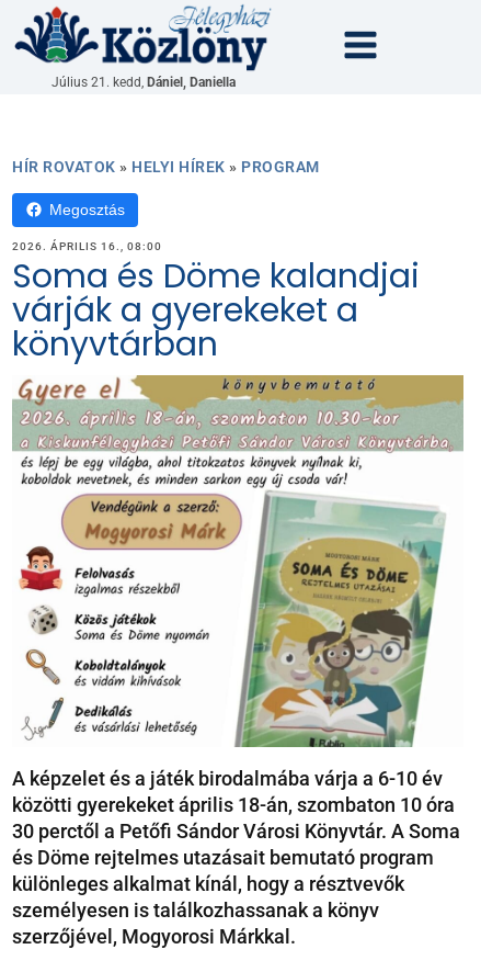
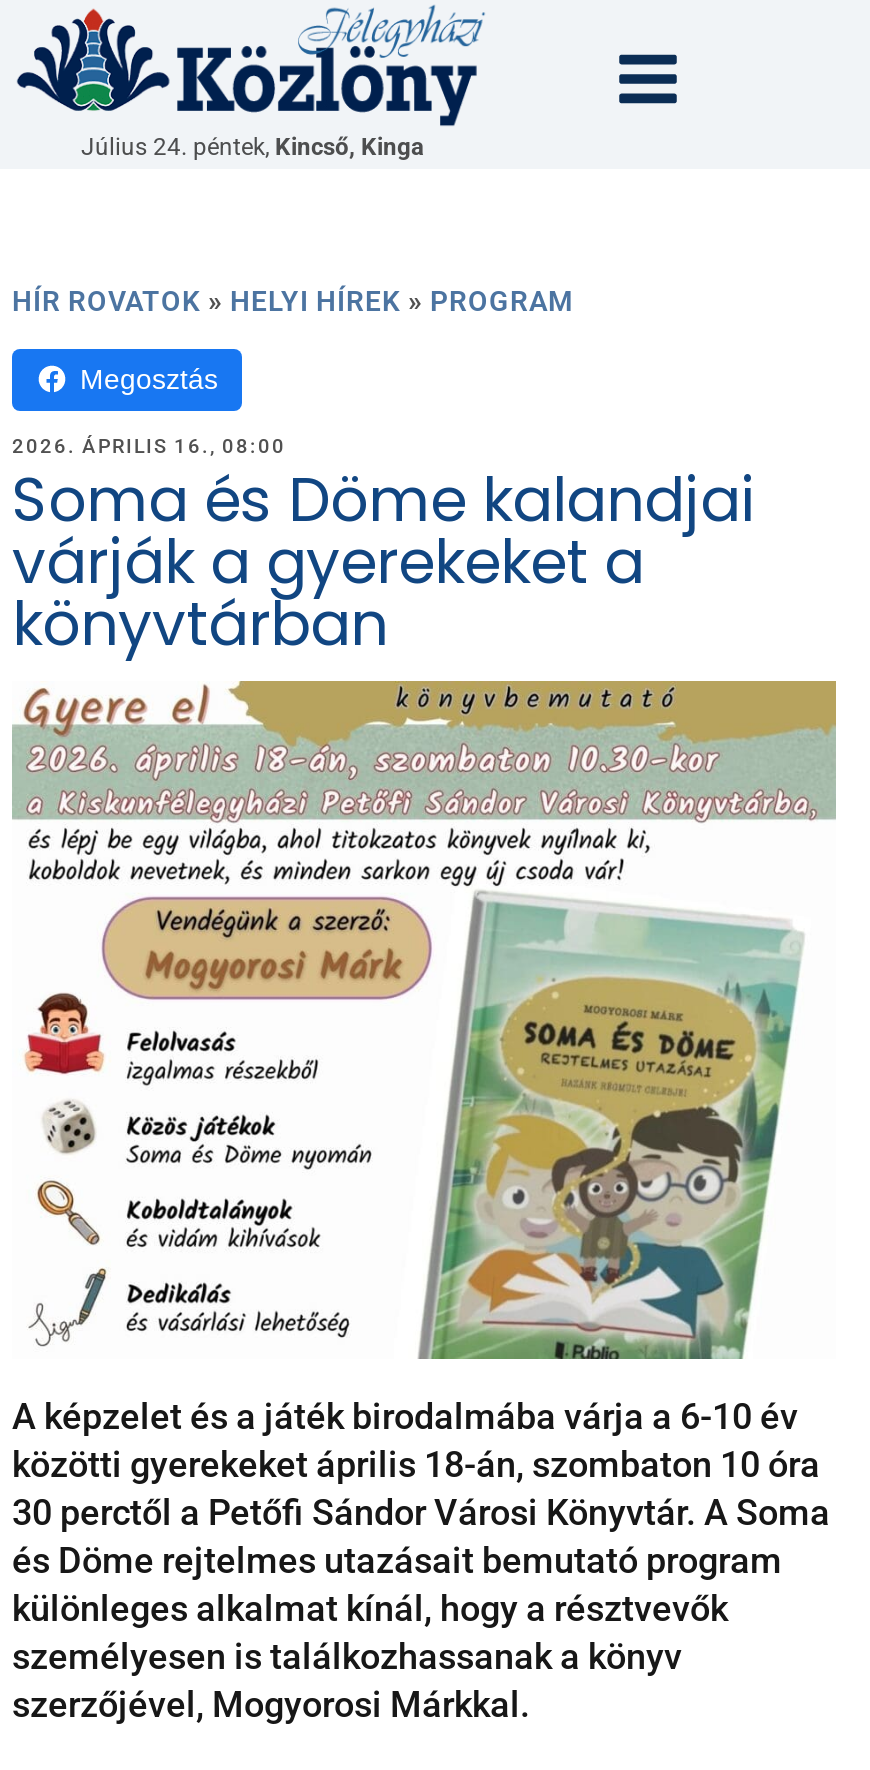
[51,74,236,90] Július 21. kedd, Dániel, Daniella -> [81,132,423,160] Július 24. péntek, Kincső, Kinga

